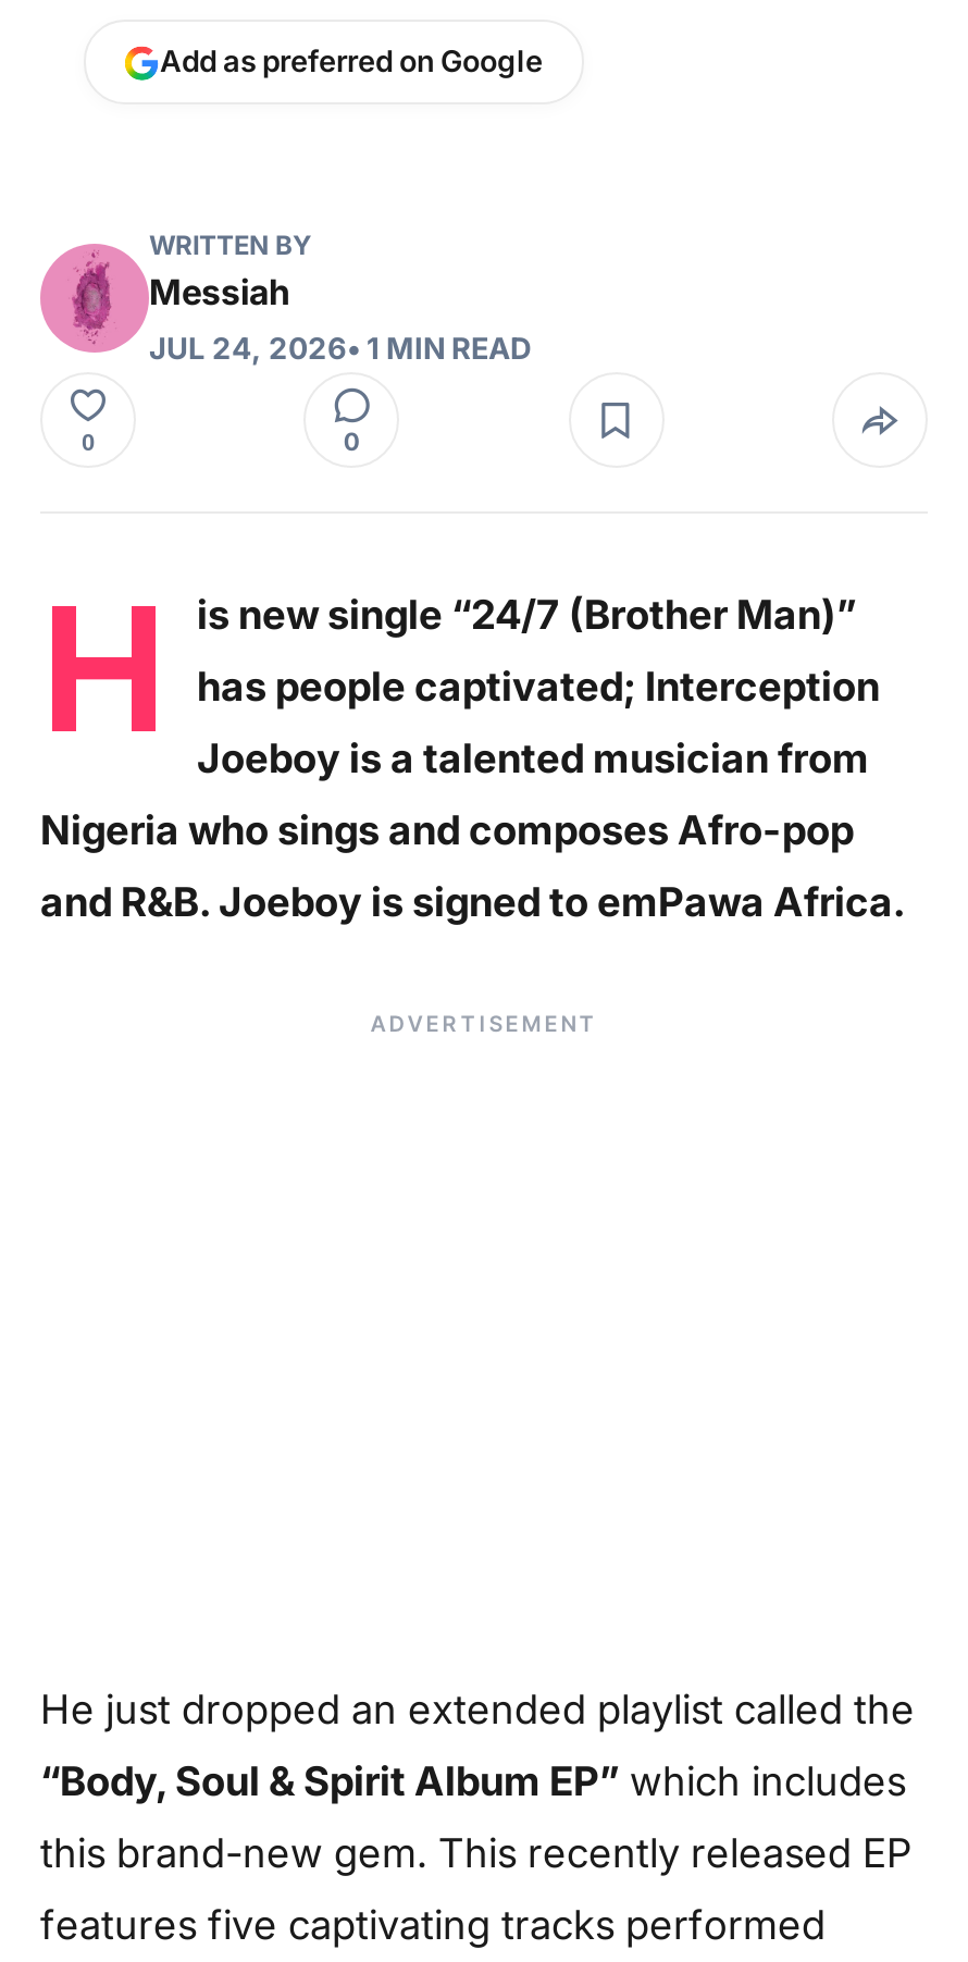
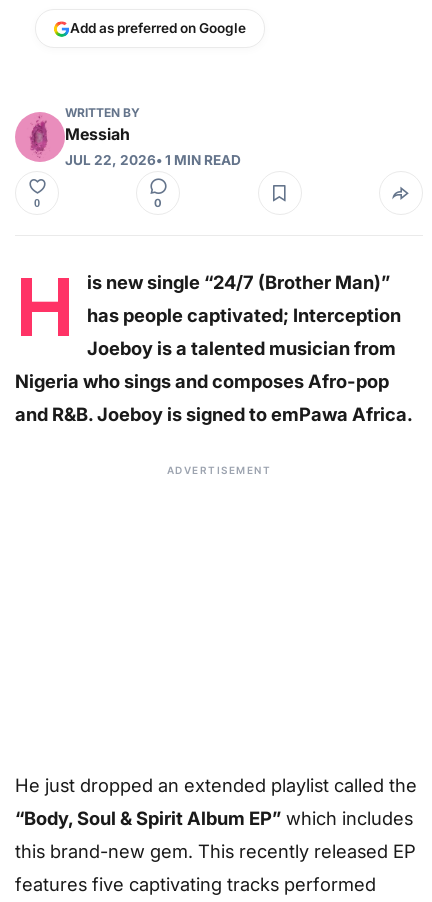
[149,331,532,366] JUL 24, 2026• 1 MIN READ -> [65,152,241,168] JUL 22, 2026• 1 MIN READ

